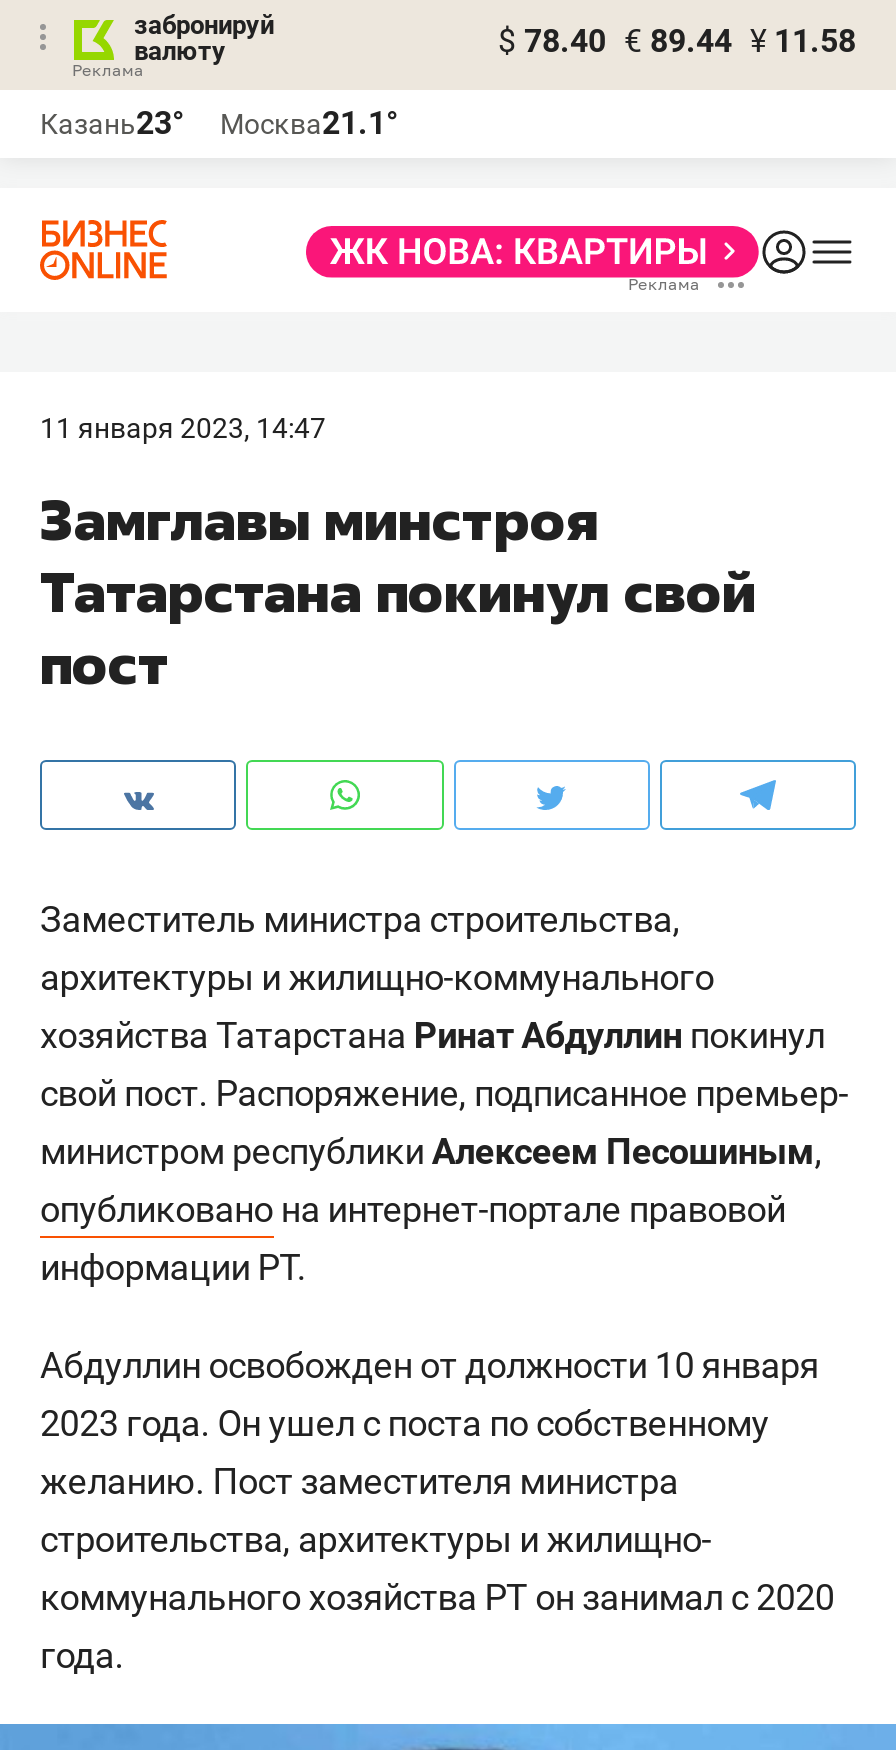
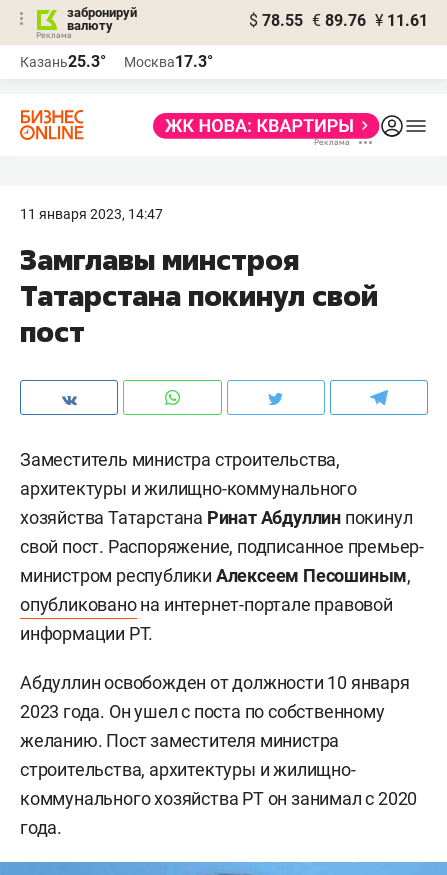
[498,22,856,60] $ 78.40 € 89.44 ¥ 11.58 -> [249,11,428,30] $ 78.55 € 89.76 ¥ 11.61
[40,104,184,142] Казань23° -> [20,52,106,71] Казань25.3°
[220,104,398,142] Москва21.1° -> [124,52,213,71] Москва17.3°

